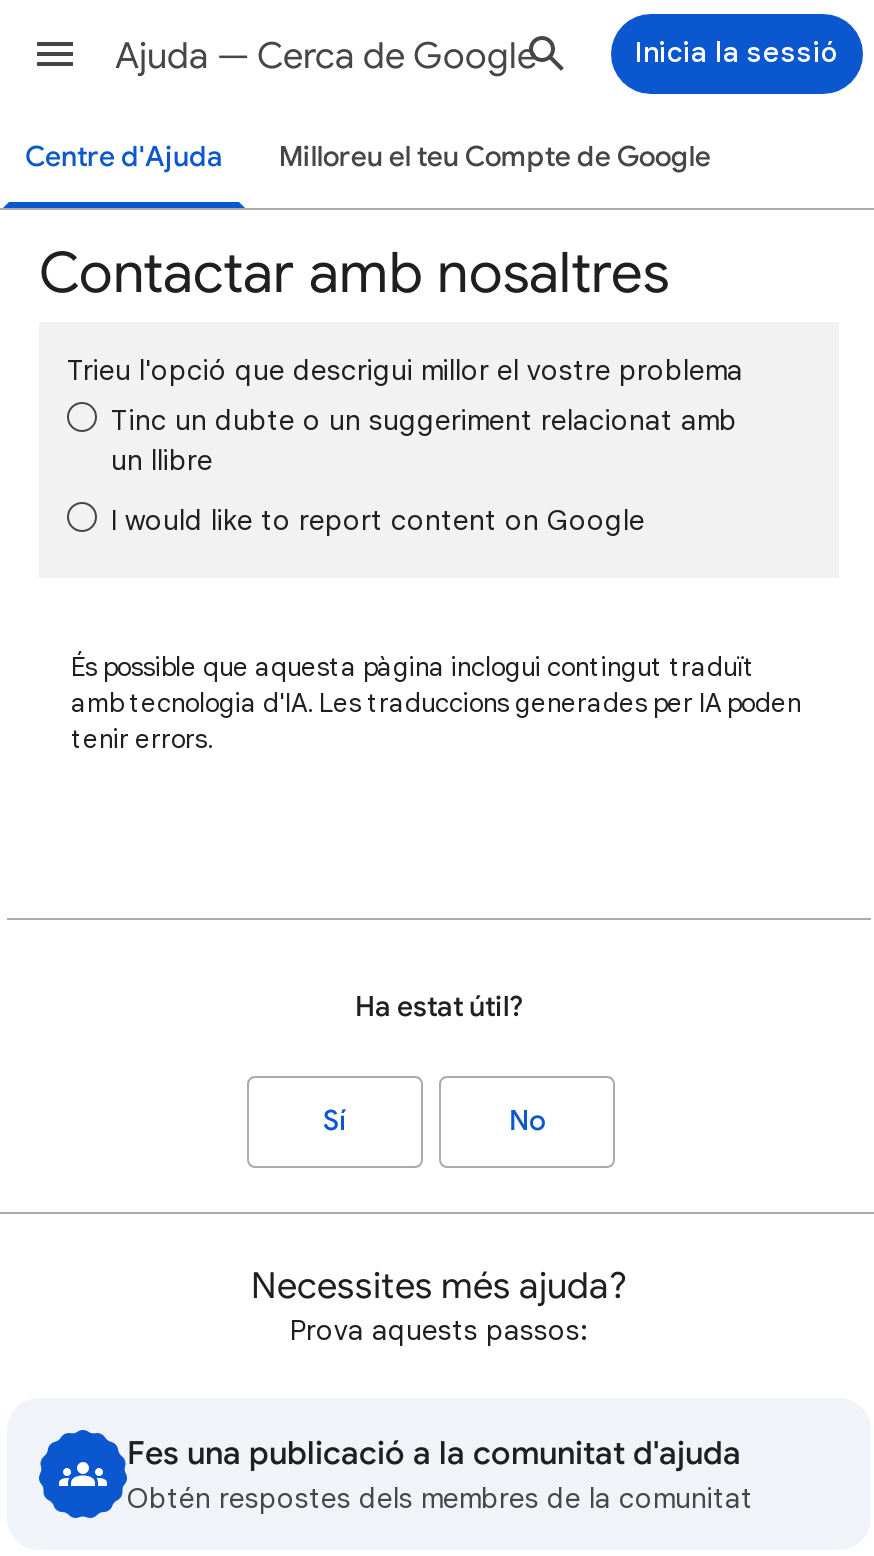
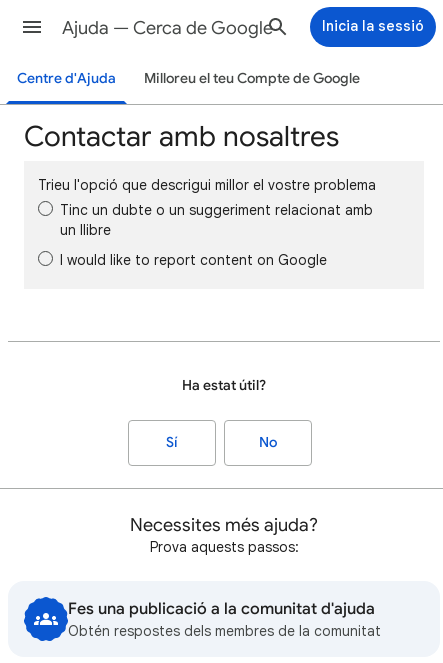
[71,650,801,756] És possible que aquesta pàgina inclogui contingut traduït | amb tecnologia d'IA. Les traduccions generades per IA poden | tenir errors. -> none

